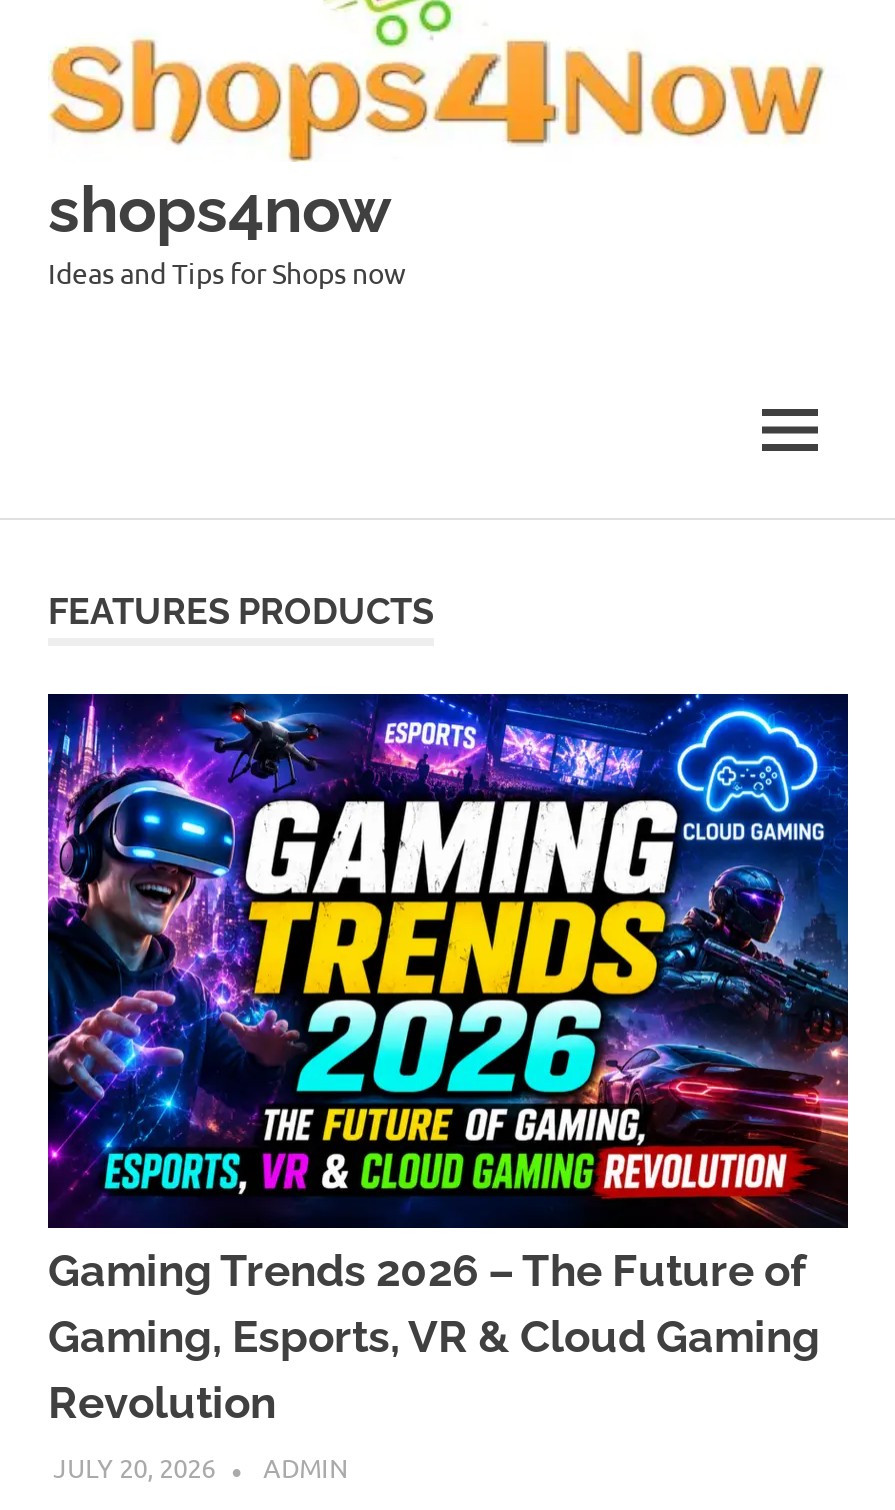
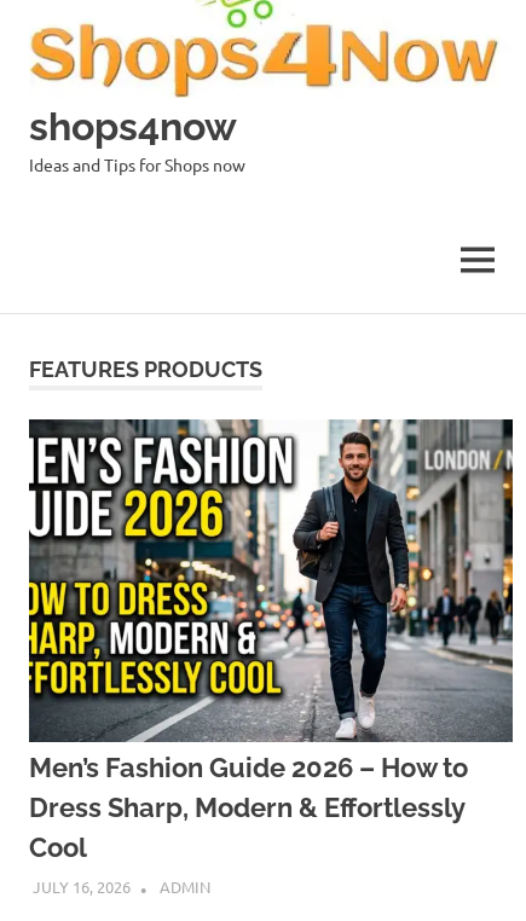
[46,692,850,1484] [image] | Gaming Trends 2026 – The Future of | Gaming, Esports, VR & Cloud Gaming | Revolution | JULY 20, 2026 -> [28,418,514,897] [image] | Men’s Fashion Guide 2026 – How to | Dress Sharp, Modern & Effortlessly | Cool | JULY 16, 2026

